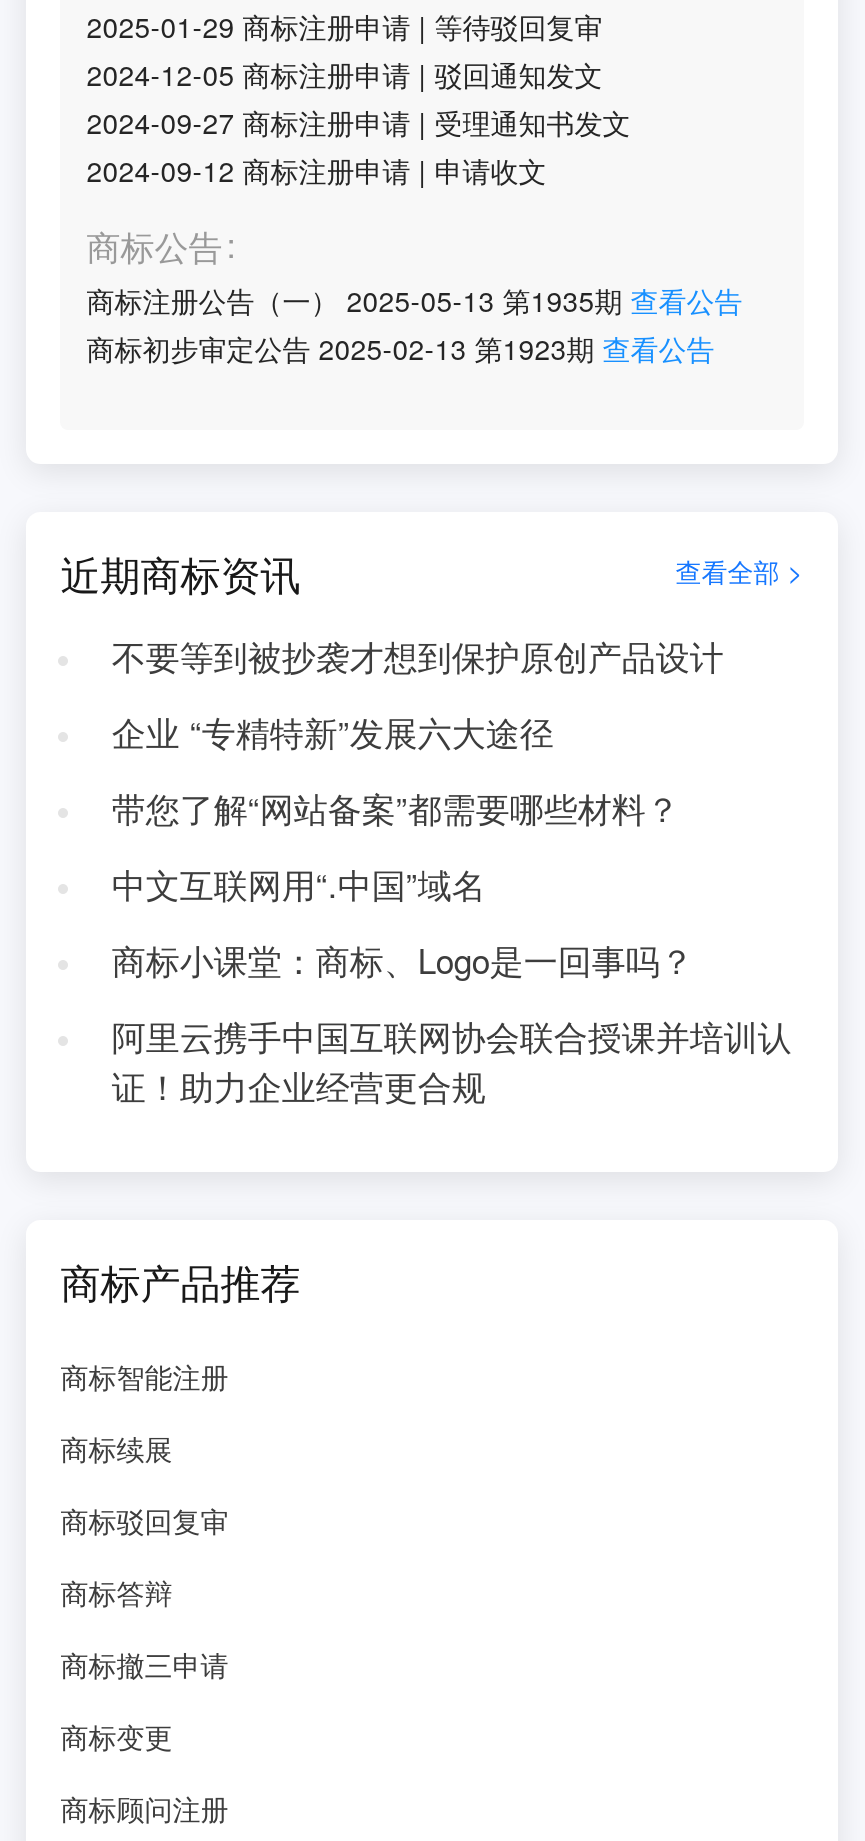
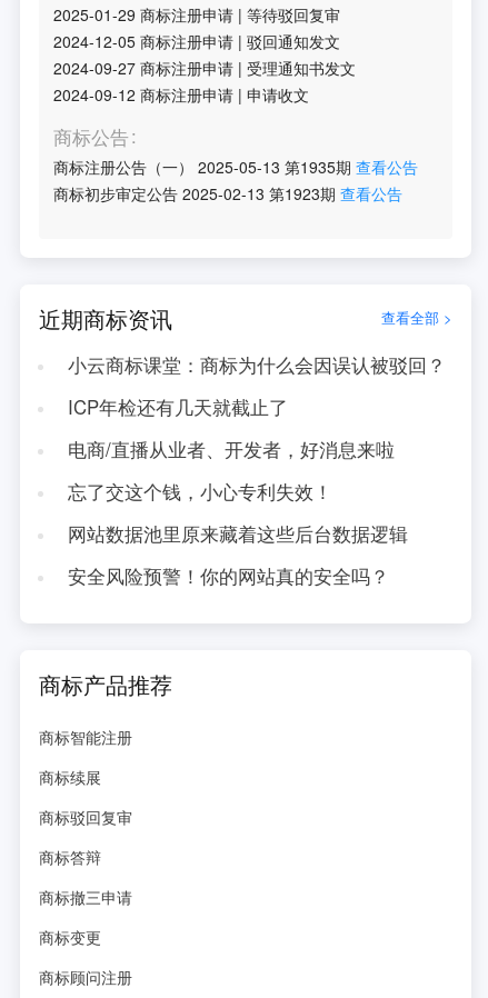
[112,632,724,680] 不要等到被抄袭才想到保护原创产品设计 -> [68,351,446,378] 小云商标课堂：商标为什么会因误认被驳回？
[112,708,554,756] 企业 “专精特新”发展六大途径 -> [68,393,288,420] ICP年检还有几天就截止了
[112,784,680,832] 带您了解“网站备案”都需要哪些材料？ -> [68,436,394,462] 电商/直播从业者、开发者，好消息来啦
[112,860,486,908] 中文互联网用“.中国”域名 -> [68,478,332,505] 忘了交这个钱，小心专利失效！
[112,936,694,984] 商标小课堂：商标、Logo是一回事吗？ -> [68,520,408,547] 网站数据池里原来藏着这些后台数据逻辑
[112,1012,792,1110] 阿里云携手中国互联网协会联合授课并培训认 | 证！助力企业经营更合规 -> [68,562,389,589] 安全风险预警！你的网站真的安全吗？

